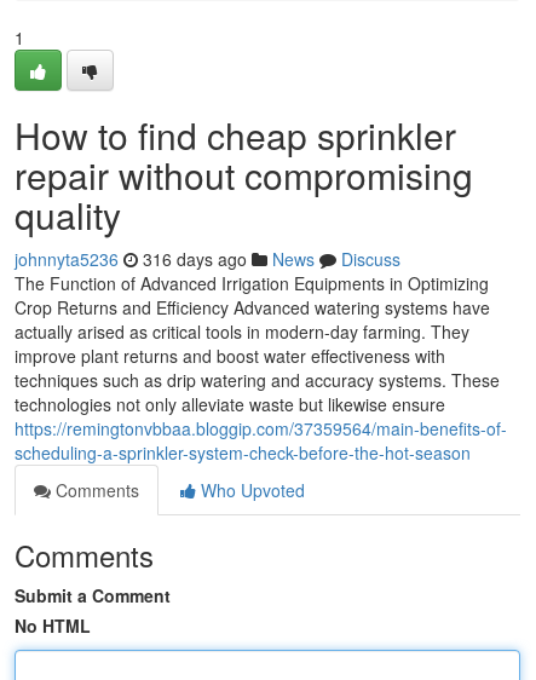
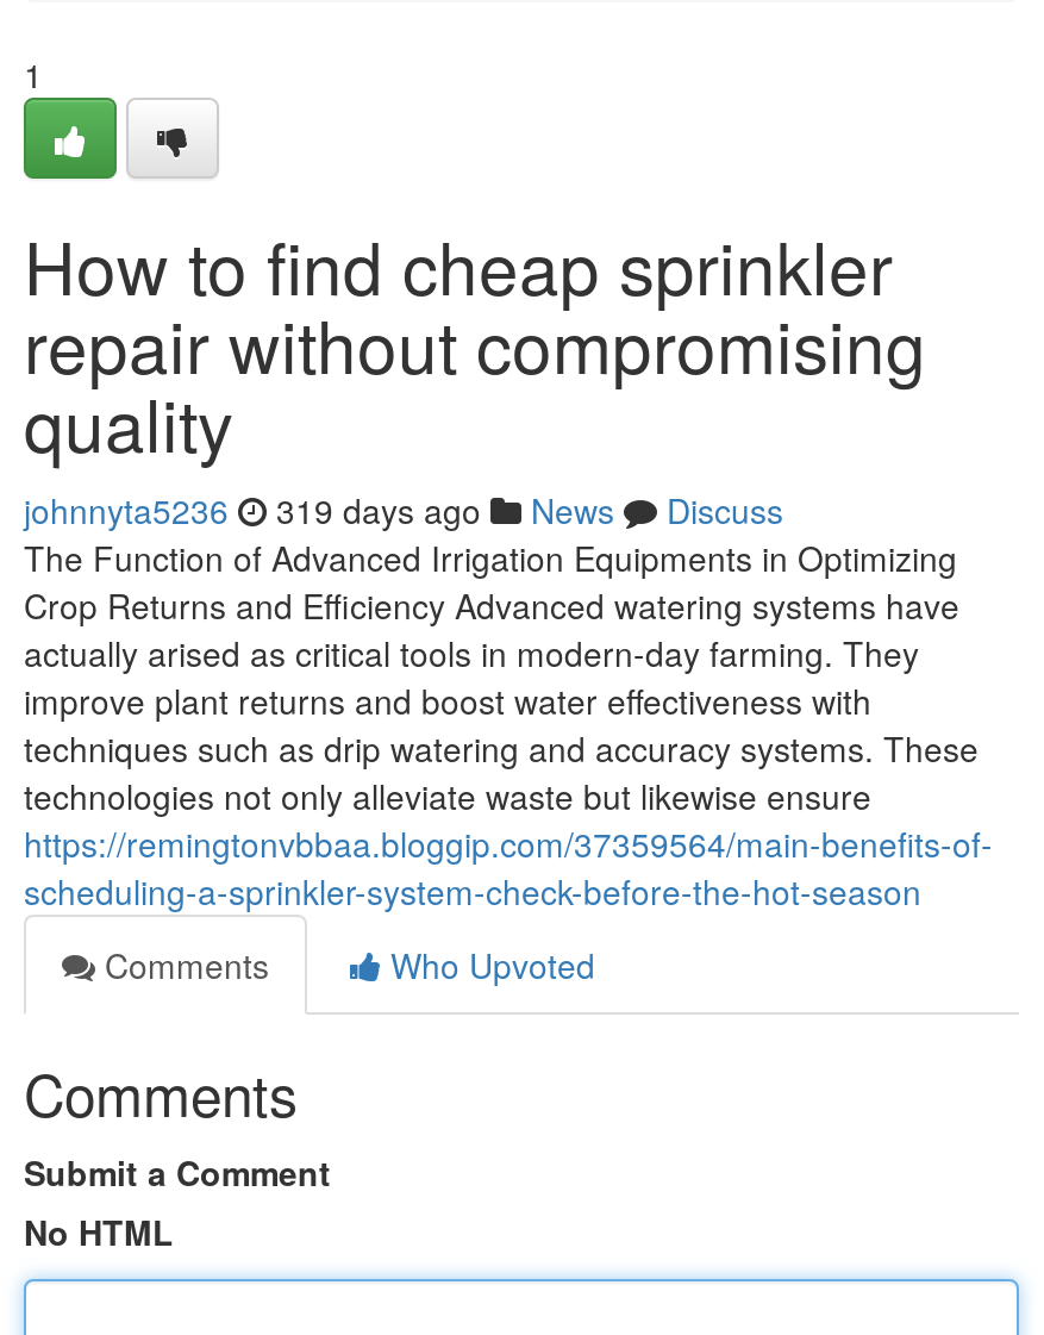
[15,247,400,271] johnnyta5236 316 days ago News Discuss -> [24,486,783,534] johnnyta5236 319 days ago News Discuss

